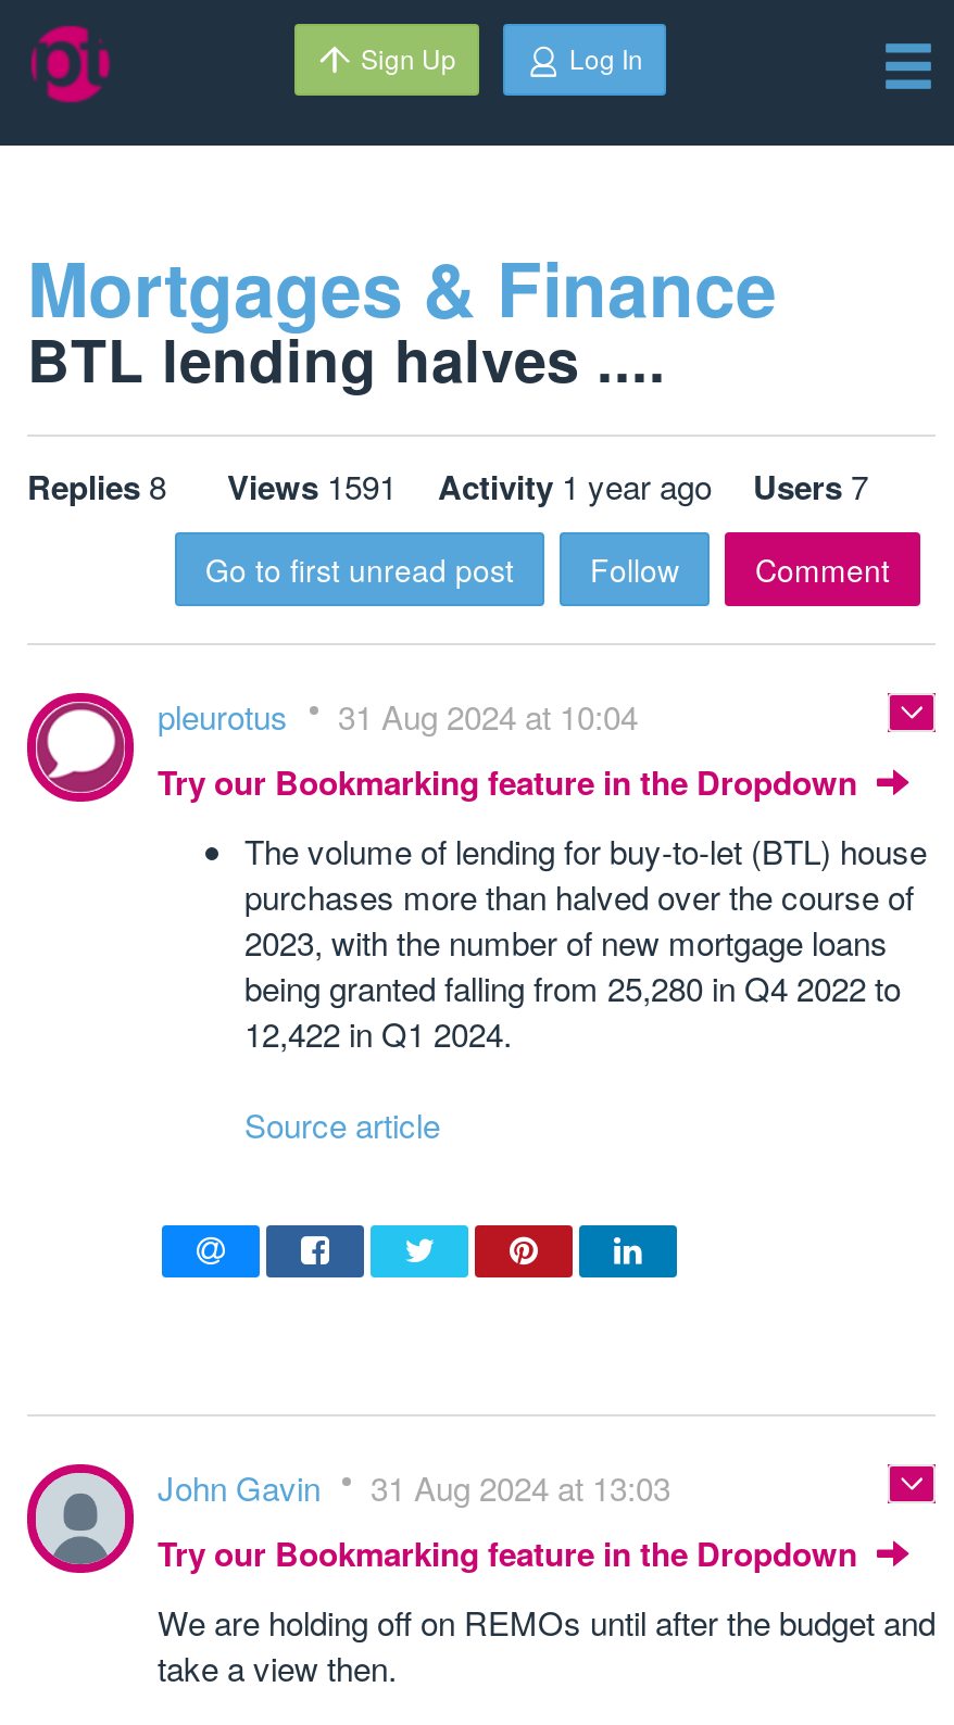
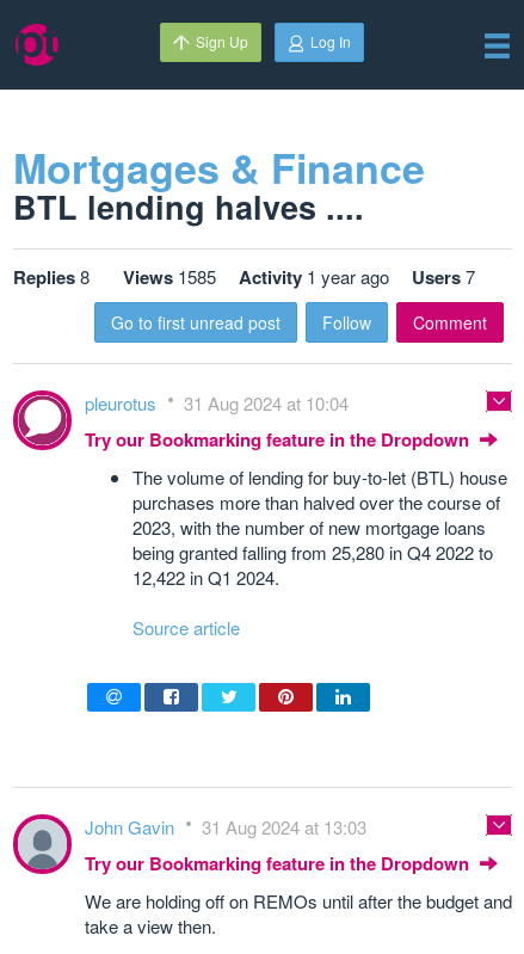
[27,463,868,511] Replies 8 Views 1591 Activity 1 year ago Users 7 -> [13,264,475,290] Replies 8 Views 1585 Activity 1 year ago Users 7

